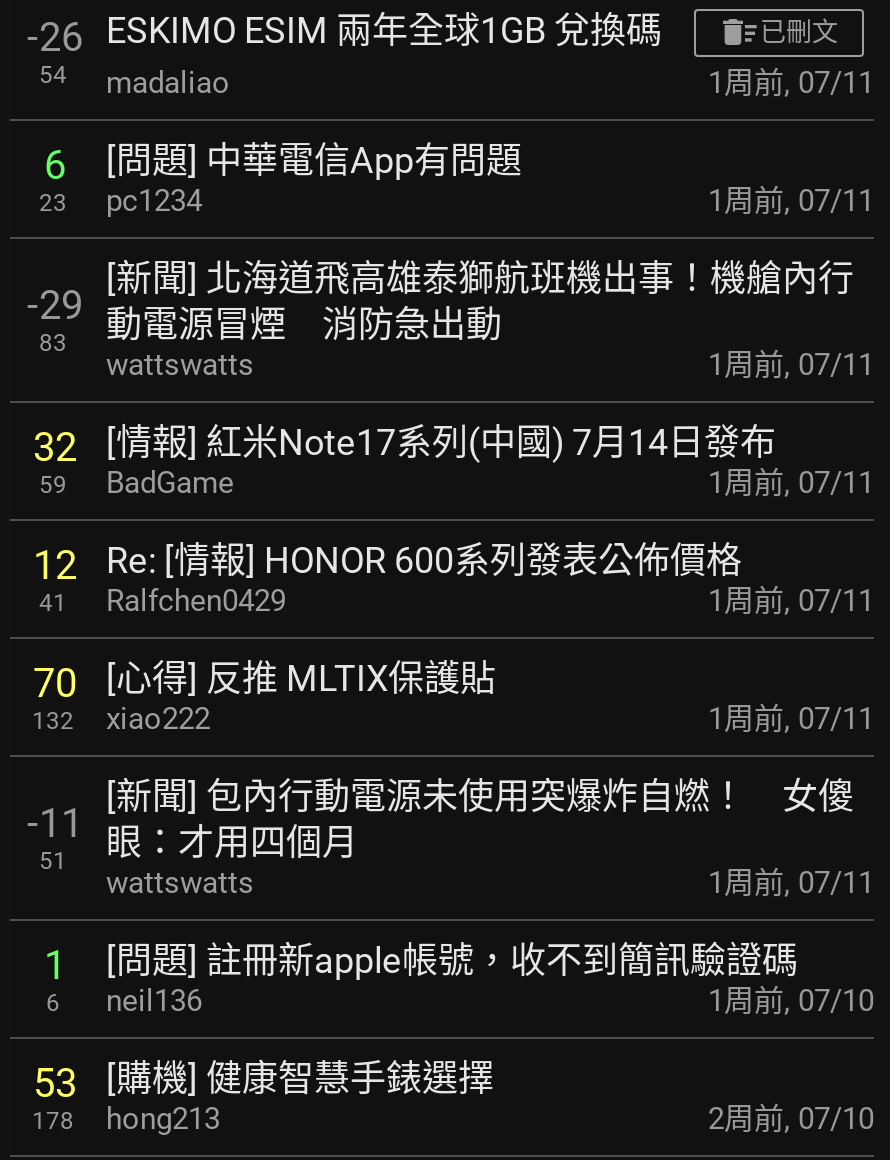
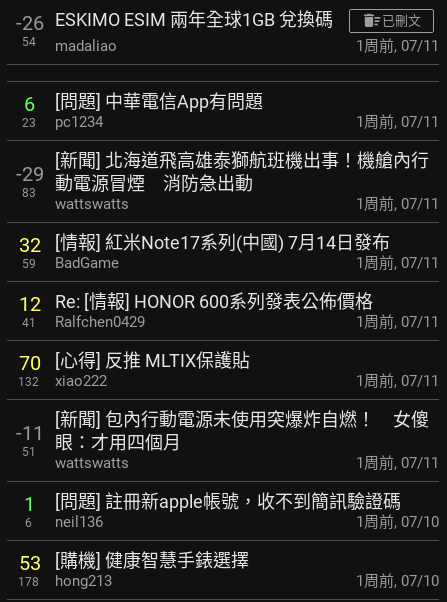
[708,1102,874,1138] 2周前, 07/10 -> [356,572,439,590] 1周前, 07/10

